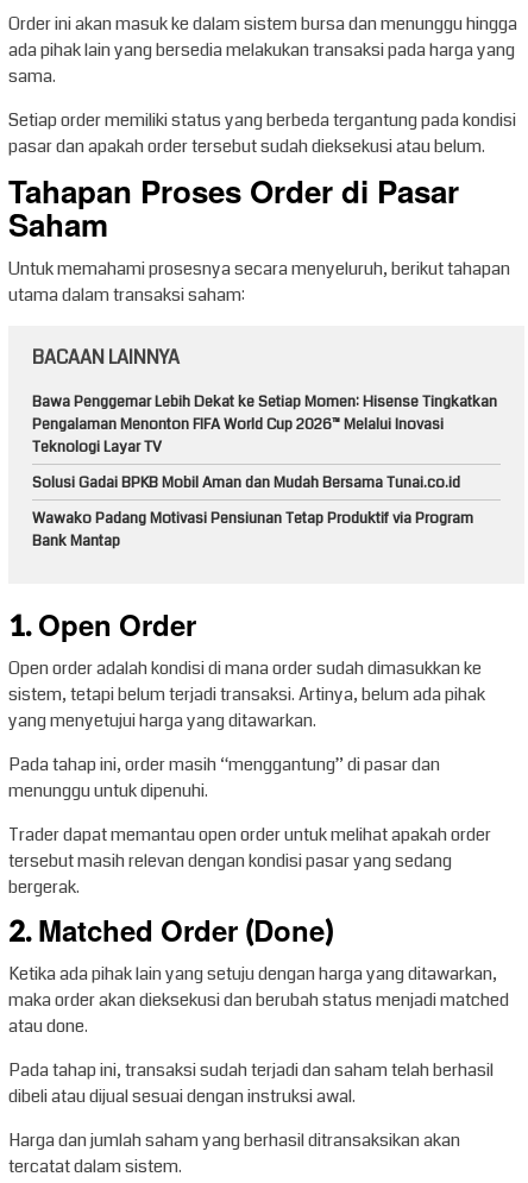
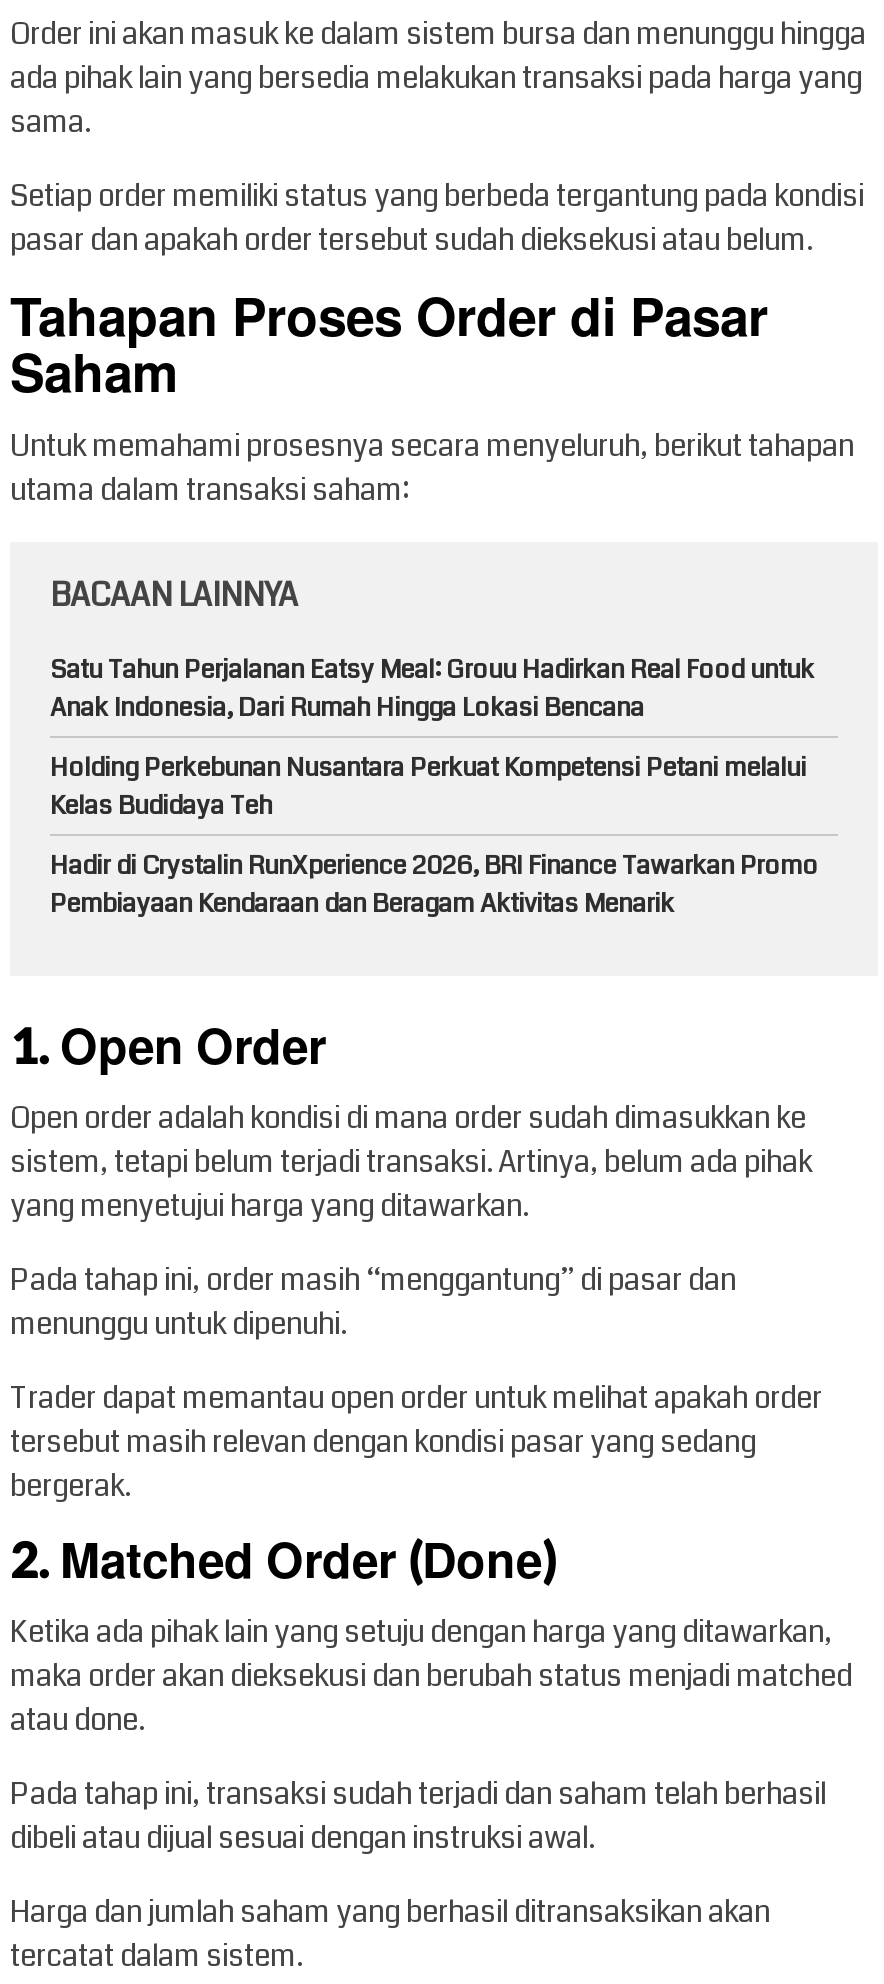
[32,391,497,458] Bawa Penggemar Lebih Dekat ke Setiap Momen: Hisense Tingkatkan | Pengalaman Menonton FIFA World Cup 2026™ Melalui Inovasi | Teknologi Layar TV -> [50,652,814,726] Satu Tahun Perjalanan Eatsy Meal: Grouu Hadirkan Real Food untuk | Anak Indonesia, Dari Rumah Hingga Lokasi Bencana
[32,472,460,494] Solusi Gadai BPKB Mobil Aman dan Mudah Bersama Tunai.co.id -> [50,750,806,824] Holding Perkebunan Nusantara Perkuat Kompetensi Petani melalui | Kelas Budidaya Teh
[32,508,473,552] Wawako Padang Motivasi Pensiunan Tetap Produktif via Program | Bank Mantap -> [50,848,818,922] Hadir di Crystalin RunXperience 2026, BRI Finance Tawarkan Promo | Pembiayaan Kendaraan dan Beragam Aktivitas Menarik

